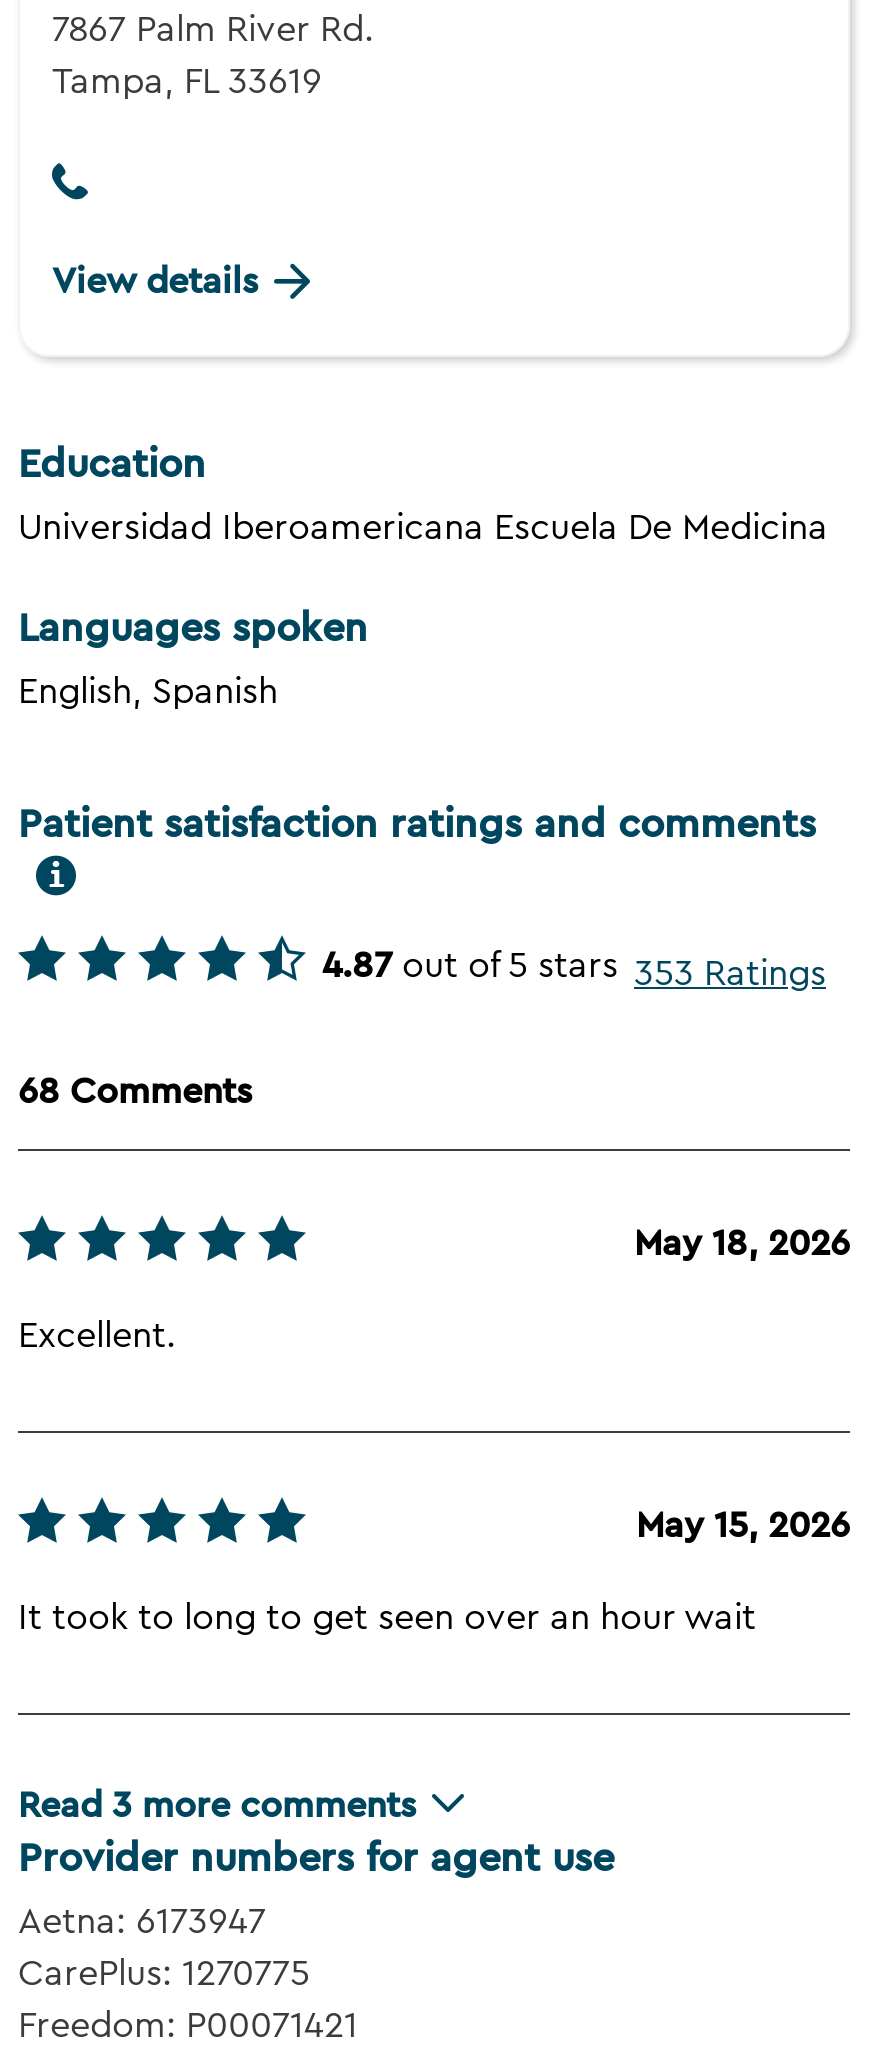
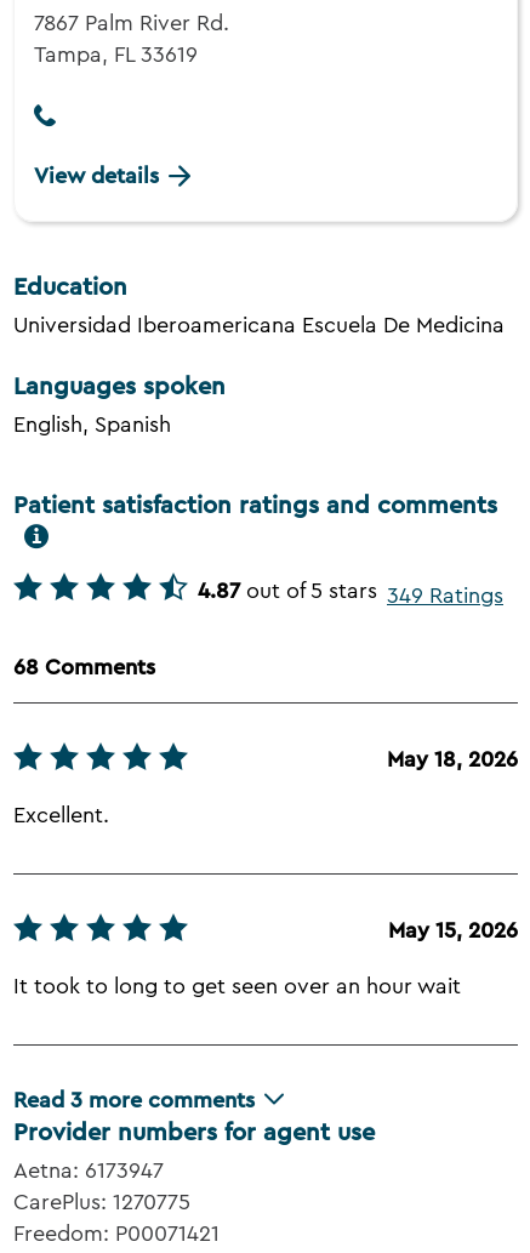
[322,948,826,992] 4.87 out of 5 stars 353 Ratings -> [198,580,503,607] 4.87 out of 5 stars 349 Ratings

